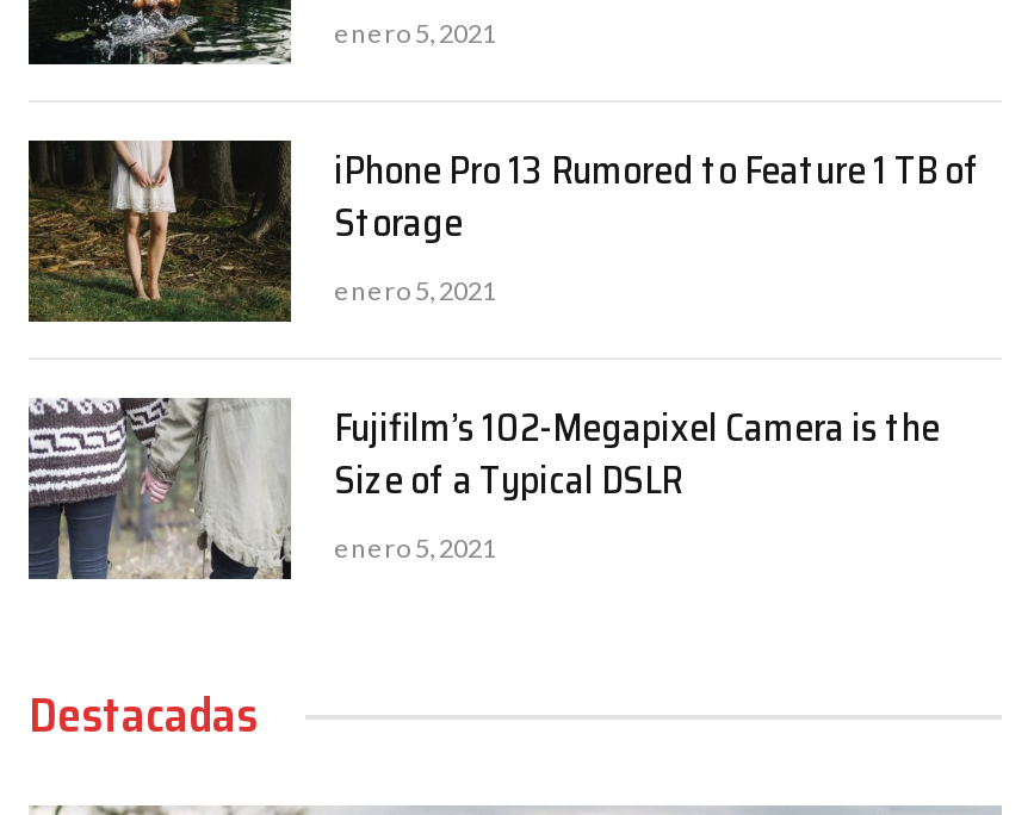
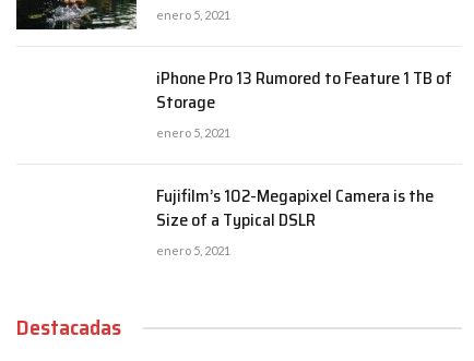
[26,138,293,324] [image] -> none
[26,396,293,581] [image] -> none

